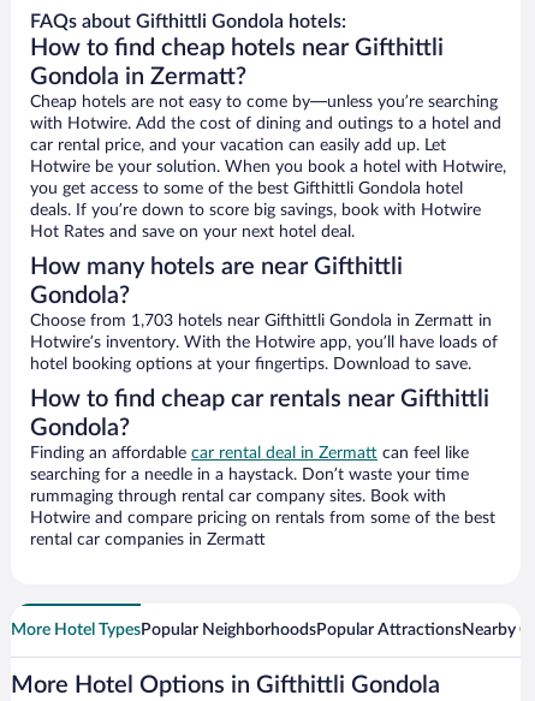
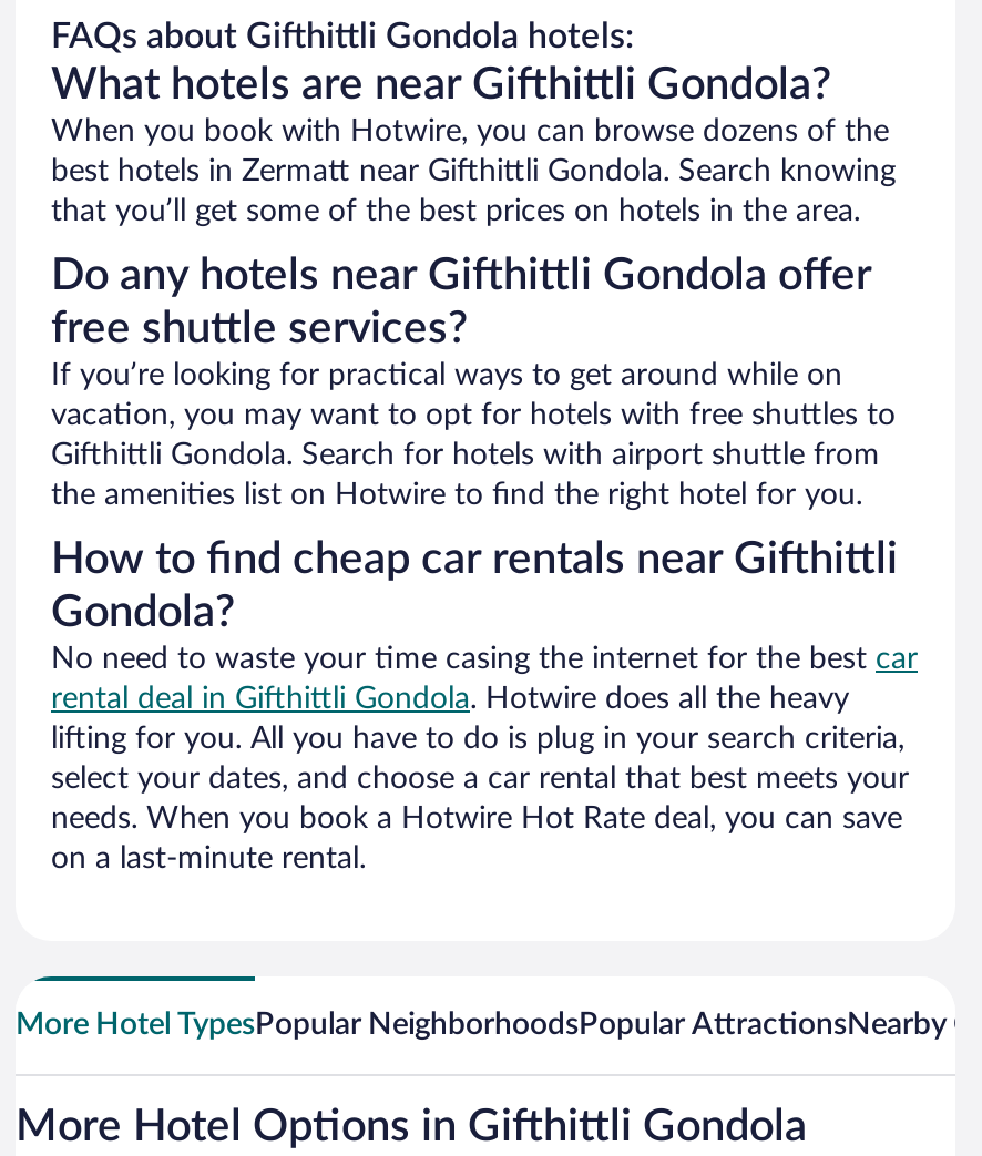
[30,36,506,241] How to find cheap hotels near Gifthittli | Gondola in Zermatt? | Cheap hotels are not easy to come by—unless you’re searching | with Hotwire. Add the cost of dining and outings to a hotel and | car rental price, and your vacation can easily add up. Let | Hotwire be your solution. When you book a hotel with Hotwire, | you get access to some of the best Gifthittli Gondola hotel | deals. If you’re down to score big savings, book with Hotwire | Hot Rates and save on your next hotel deal. -> [51,64,896,228] What hotels are near Gifthittli Gondola? | When you book with Hotwire, you can browse dozens of the | best hotels in Zermatt near Gifthittli Gondola. Search knowing | that you’ll get some of the best prices on hotels in the area.
[30,255,498,373] How many hotels are near Gifthittli | Gondola? | Choose from 1,703 hotels near Gifthittli Gondola in Zermatt in | Hotwire’s inventory. With the Hotwire app, you’ll have loads of | hotel booking options at your fingertips. Download to save. -> [51,254,896,511] Do any hotels near Gifthittli Gondola offer | free shuttle services? | If you’re looking for practical ways to get around while on | vacation, you may want to opt for hotels with free shuttles to | Gifthittli Gondola. Search for hotels with airport shuttle from | the amenities list on Hotwire to find the right hotel for you.
moved [30,387,489,440] -> [51,538,898,636]: How to find cheap car rentals near Gifthittli | Gondola?
[30,445,495,549] Finding an affordable car rental deal in Zermatt can feel like | searching for a needle in a haystack. Don’t waste your time | rummaging through rental car company sites. Book with | Hotwire and compare pricing on rentals from some of the best | rental car companies in Zermatt -> [51,644,918,875] No need to waste your time casing the internet for the best car | rental deal in Gifthittli Gondola. Hotwire does all the heavy | lifting for you. All you have to do is plug in your search criteria, | select your dates, and choose a car rental that best meets your | needs. When you book a Hotwire Hot Rate deal, you can save | on a last-minute rental.

